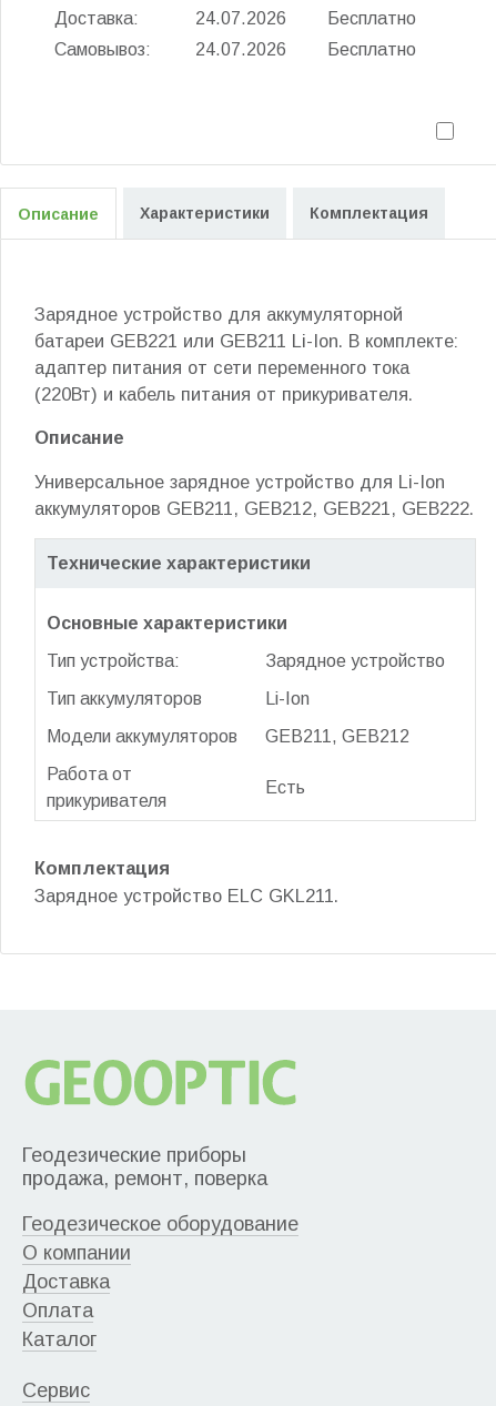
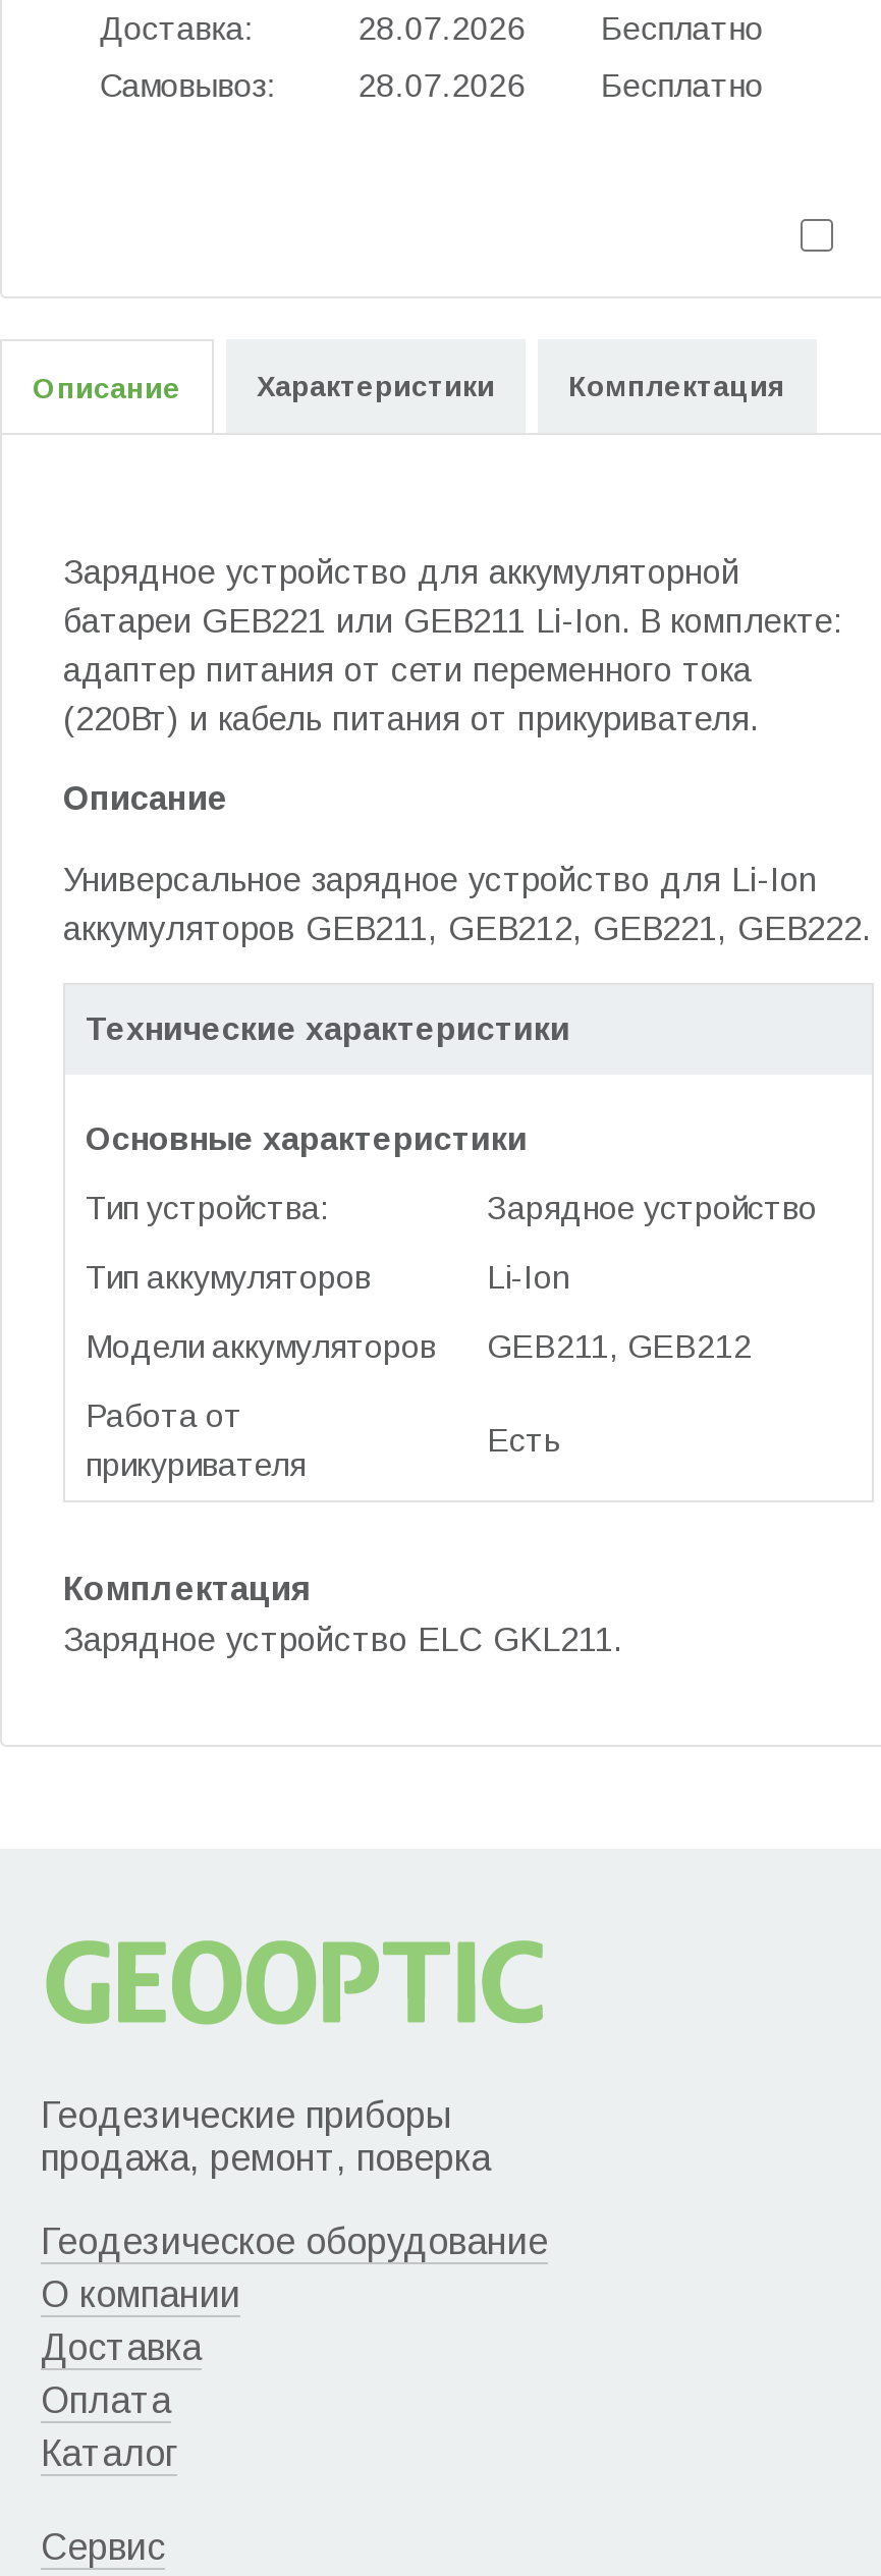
[195,9,286,28] 24.07.2026 -> [358,11,525,45] 28.07.2026
[195,40,286,59] 24.07.2026 -> [358,68,525,102] 28.07.2026

